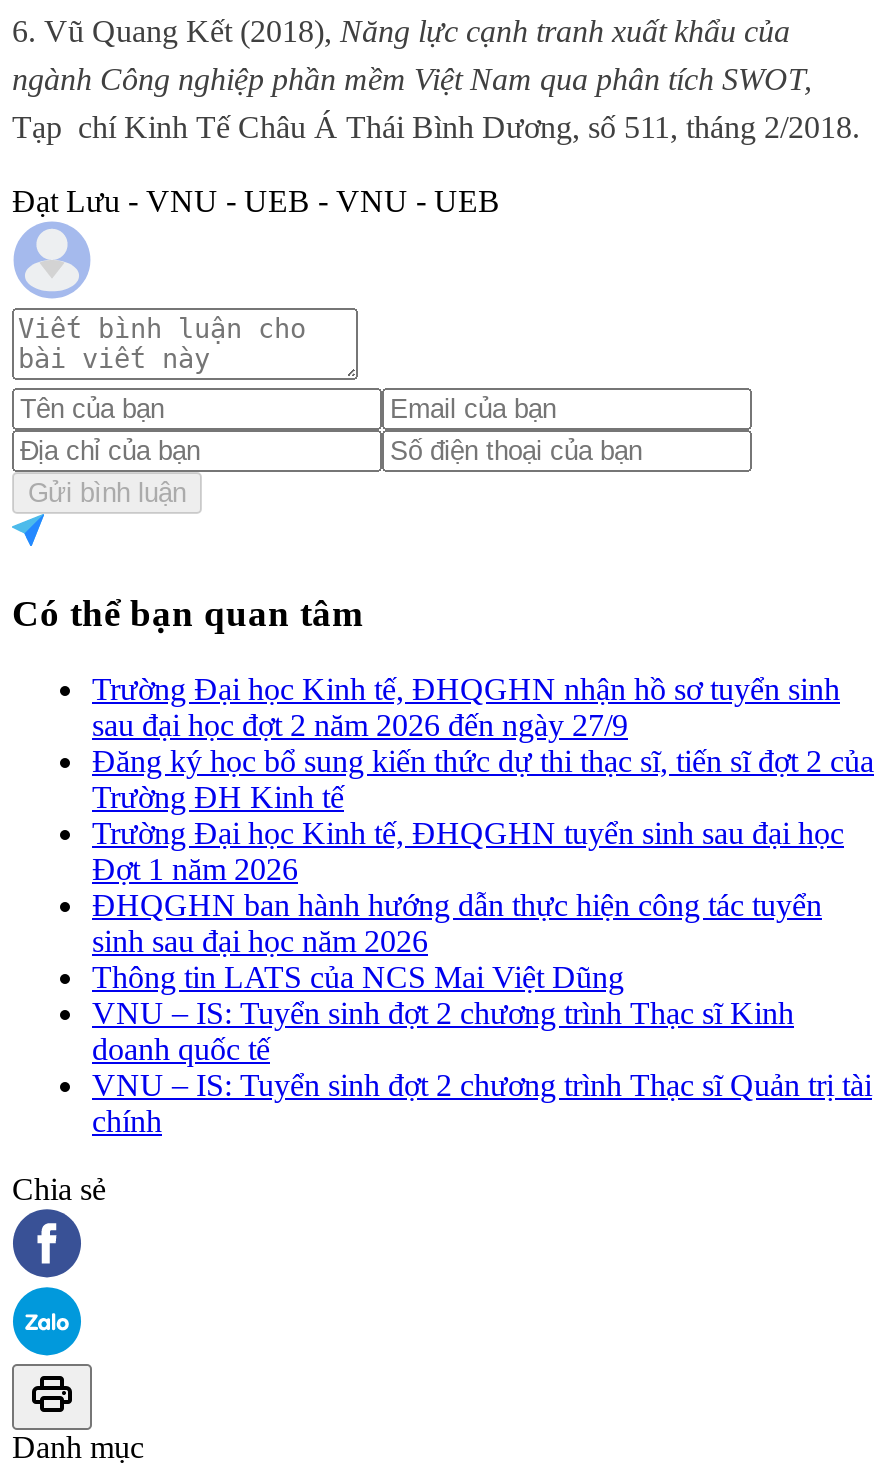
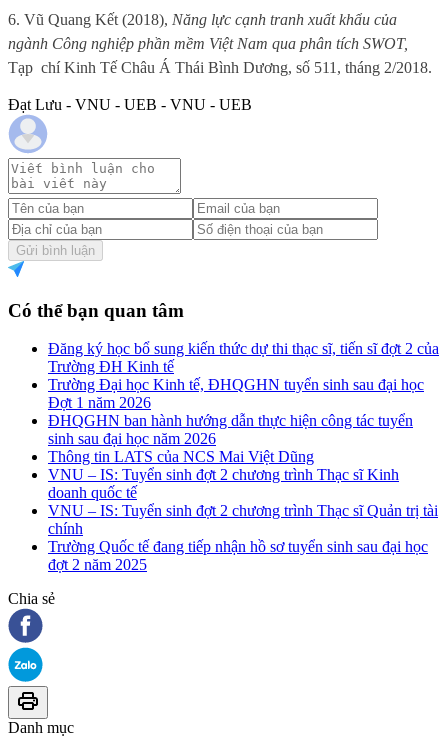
[92,672,840,742] Trường Đại học Kinh tế, ĐHQGHN nhận hồ sơ tuyển sinh | sau đại học đợt 2 năm 2026 đến ngày 27/9 -> none
moved [92,744,874,1138] -> [48,340,439,537]: Đăng ký học bổ sung kiến thức dự thi thạc sĩ, tiến sĩ đợt 2 của | Trường ĐH Kinh tế | Trường Đại học Kinh tế, ĐHQGHN tuyển sinh sau đại học | ... | VNU – IS: Tuyển sinh đợt 2 chương trình Thạc sĩ Quản trị tài | chính
none -> [48,538,428,573] Trường Quốc tế đang tiếp nhận hồ sơ tuyển sinh sau đại học | đợt 2 năm 2025

